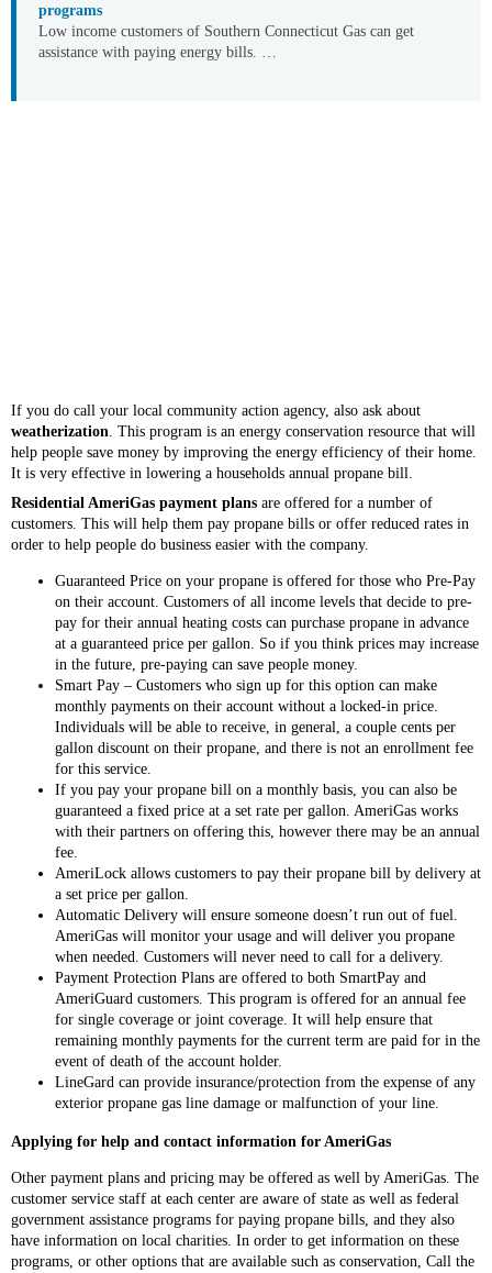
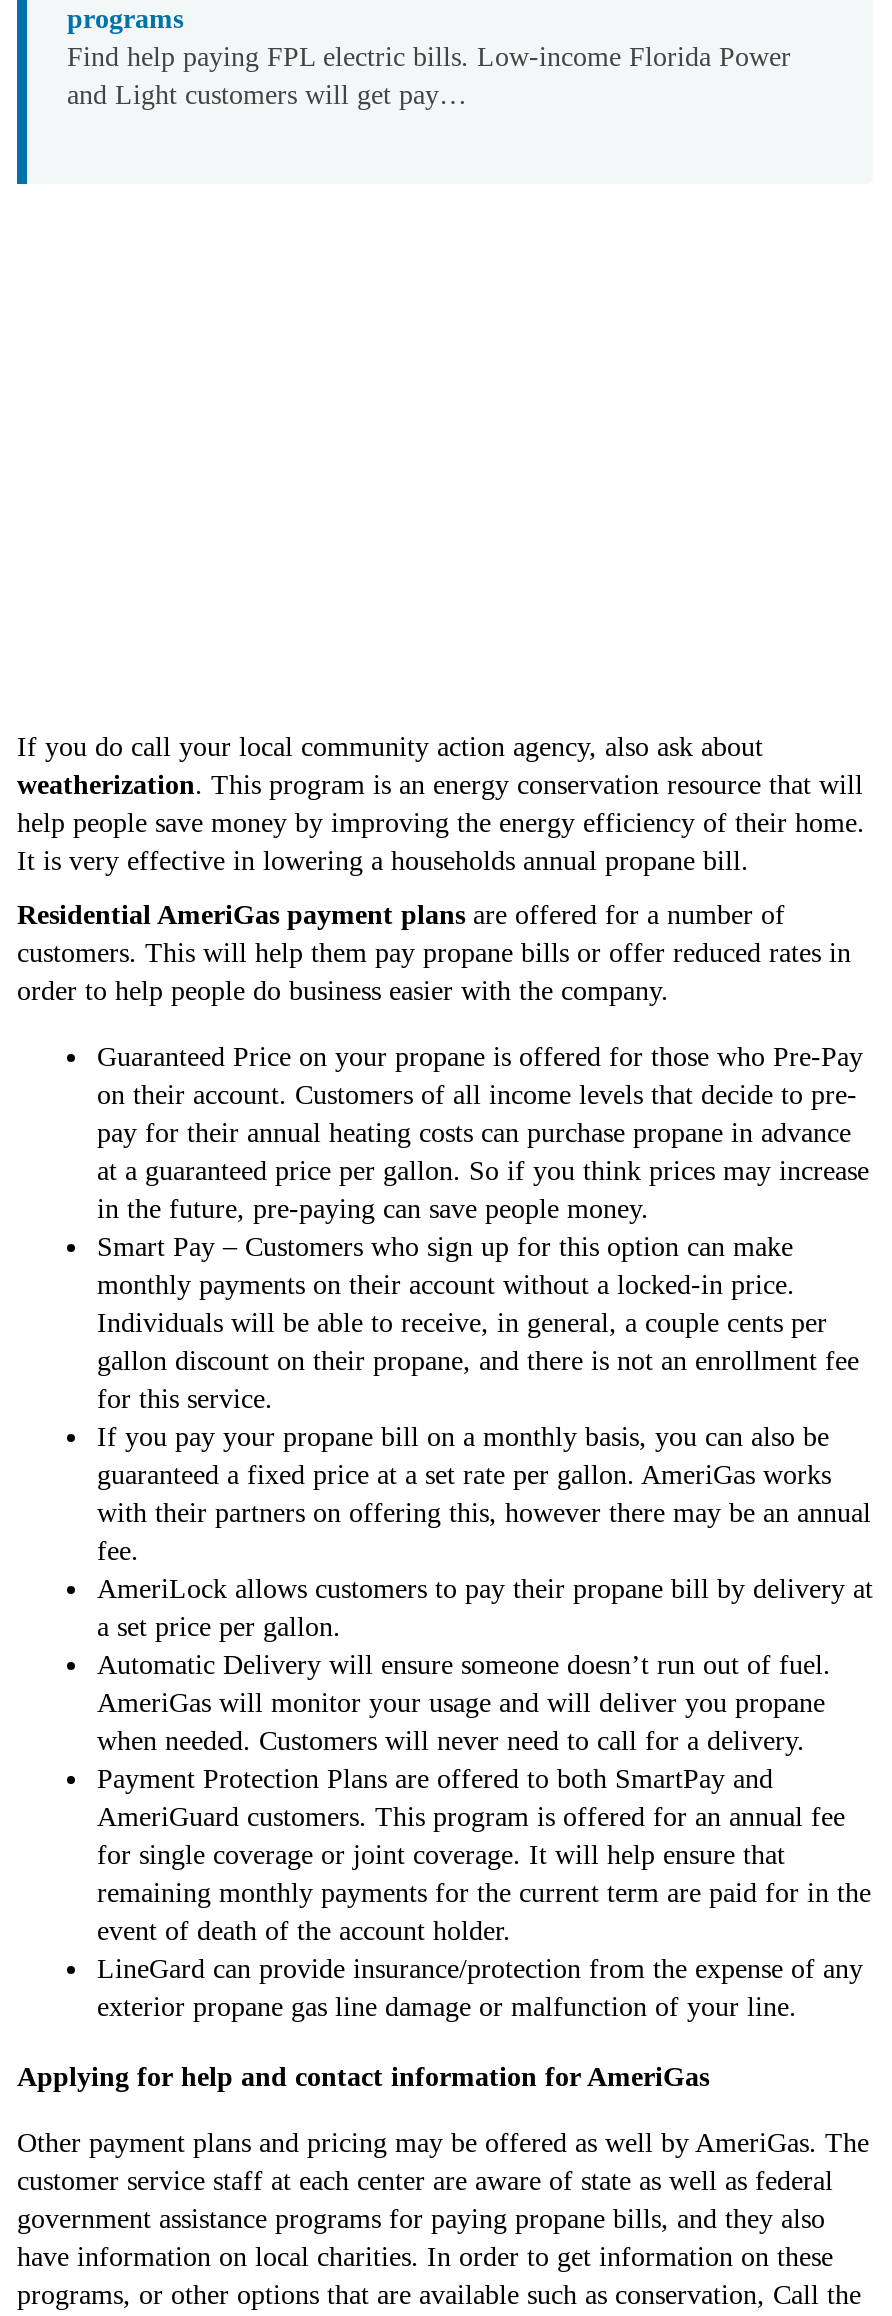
[38,23,414,60] Low income customers of Southern Connecticut Gas can get | assistance with paying energy bills. … -> [67,42,791,110] Find help paying FPL electric bills. Low-income Florida Power | and Light customers will get pay…

